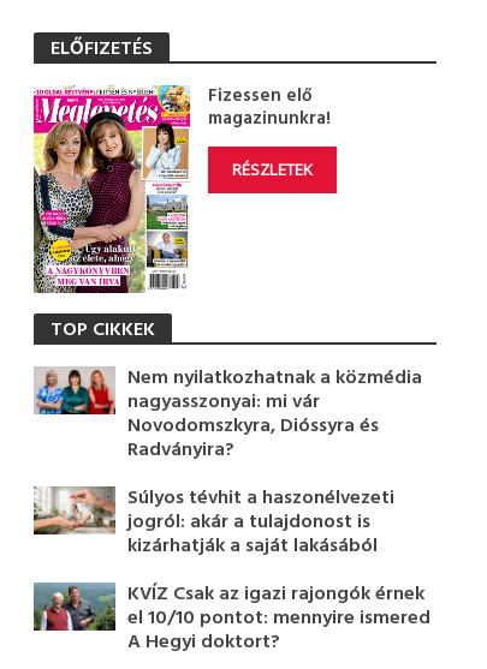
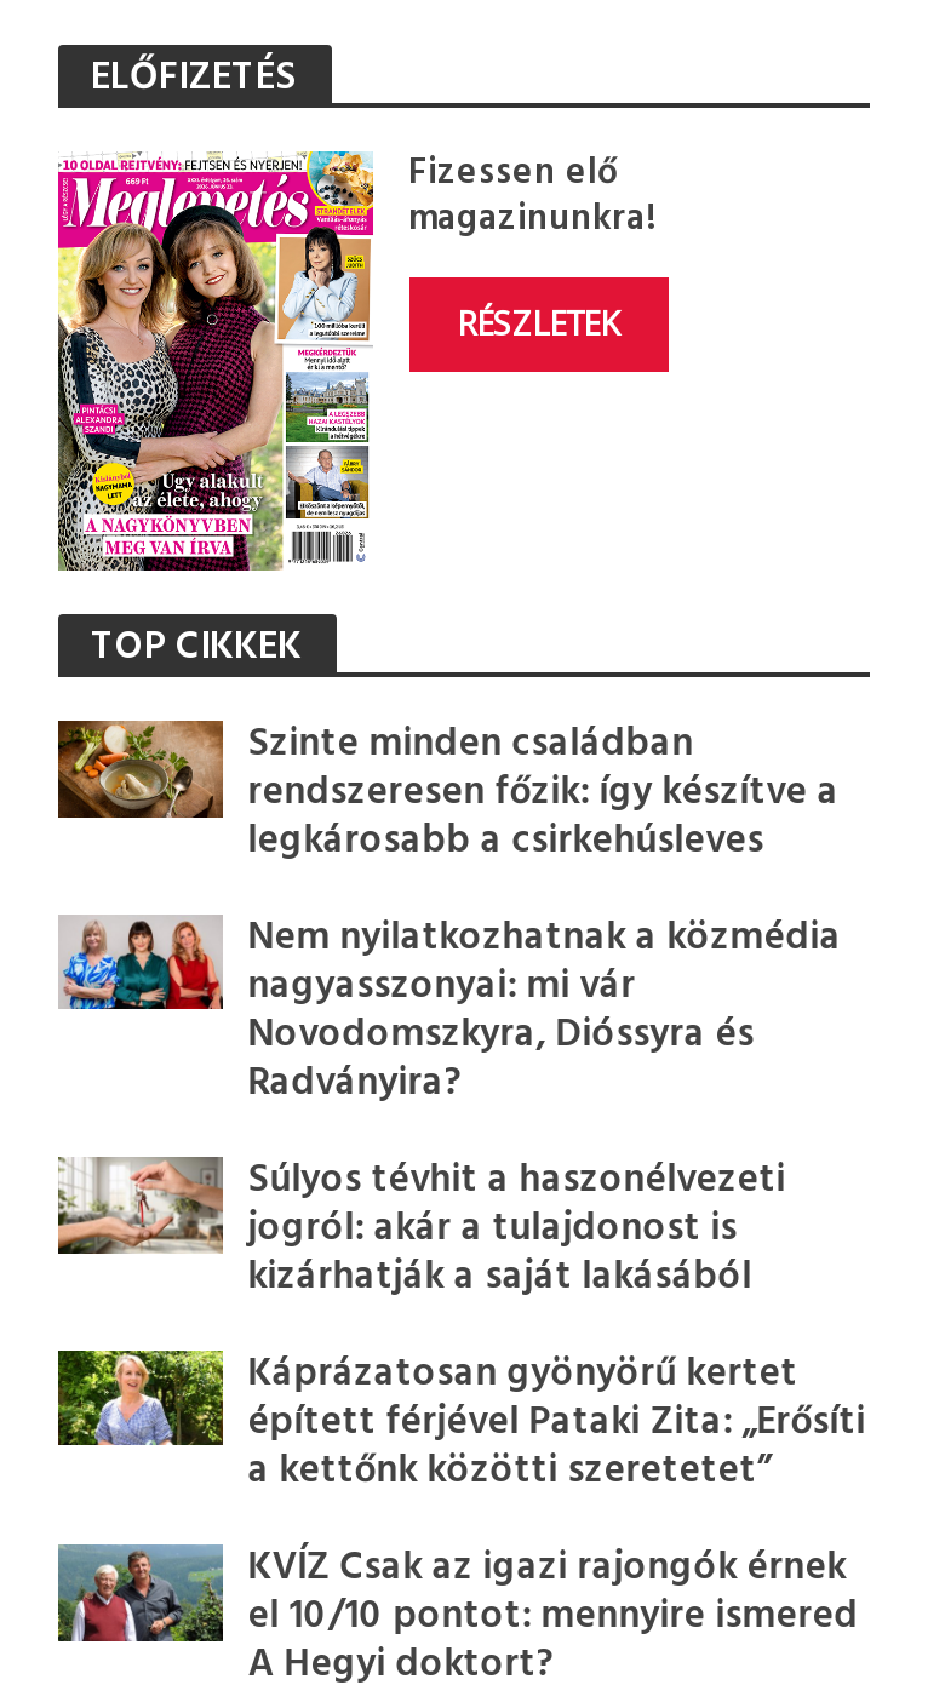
none -> [56,713,839,873] [image] | Szinte minden családban | rendszeresen főzik: így készítve a | legkárosabb a csirkehúsleves
none -> [56,1343,866,1503] [image] | Káprázatosan gyönyörű kertet | épített férjével Pataki Zita: „Erősíti | a kettőnk közötti szeretetet”

